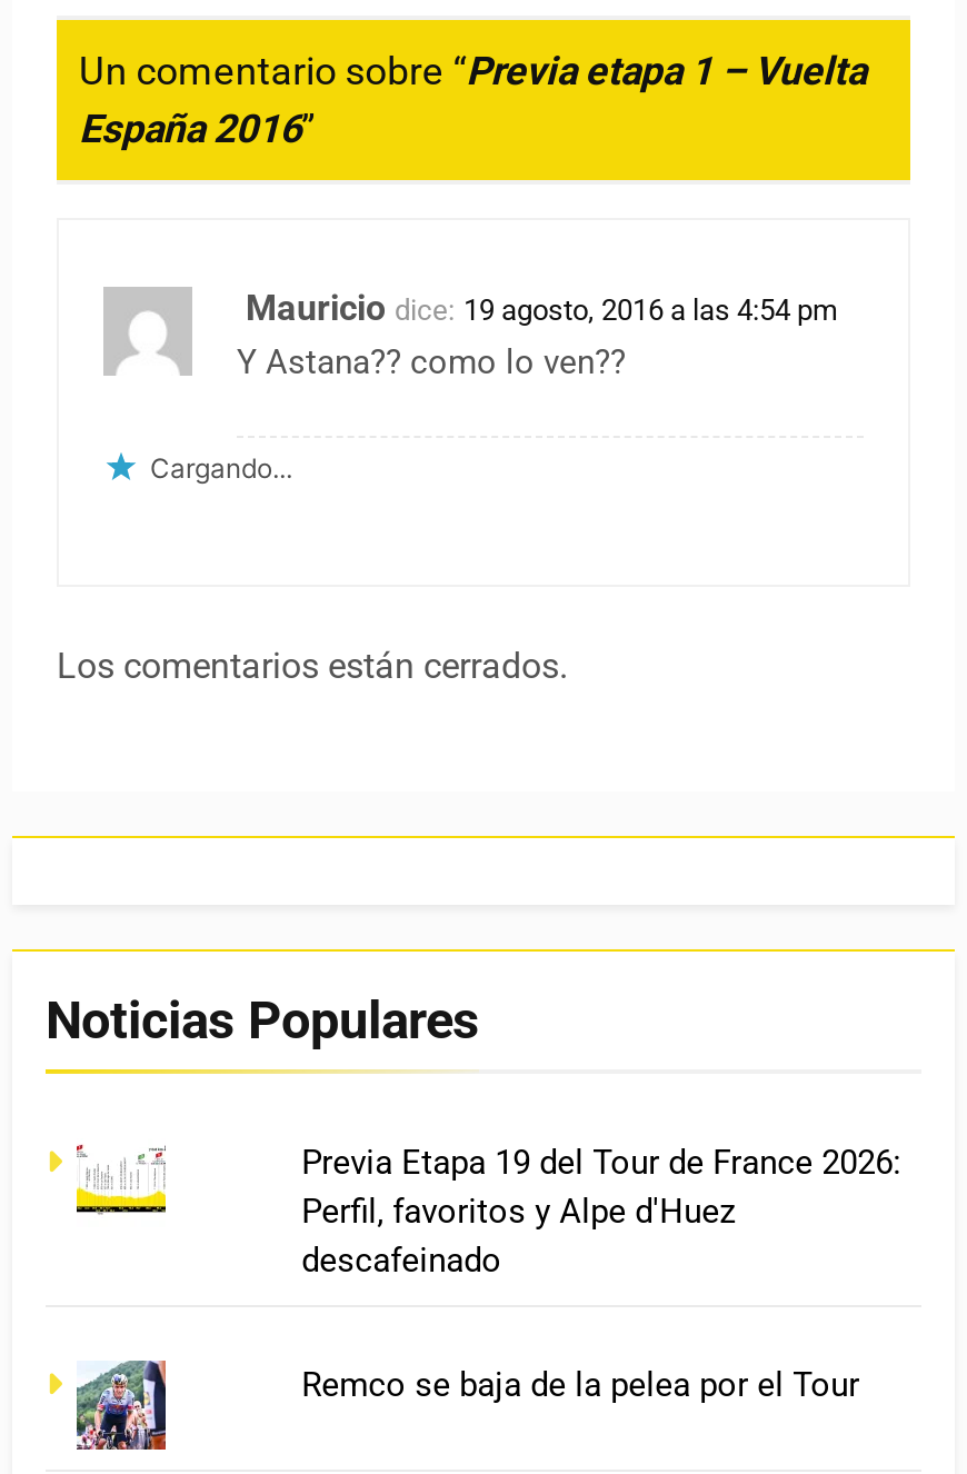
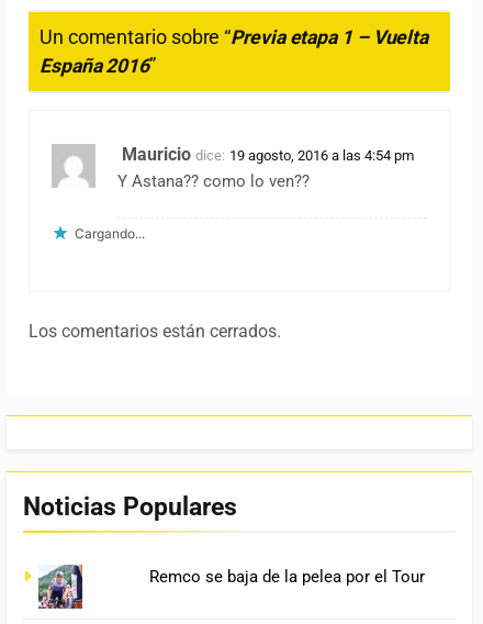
[74,1144,168,1215] [image] -> none
[301,1142,902,1279] Previa Etapa 19 del Tour de France 2026: | Perfil, favoritos y Alpe d'Huez | descafeinado -> none

